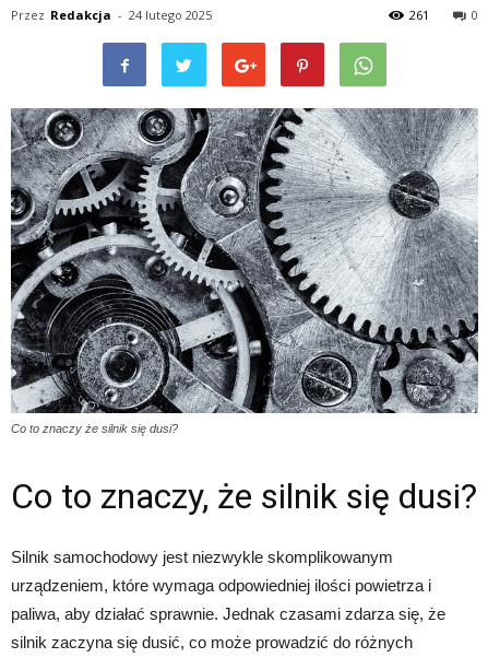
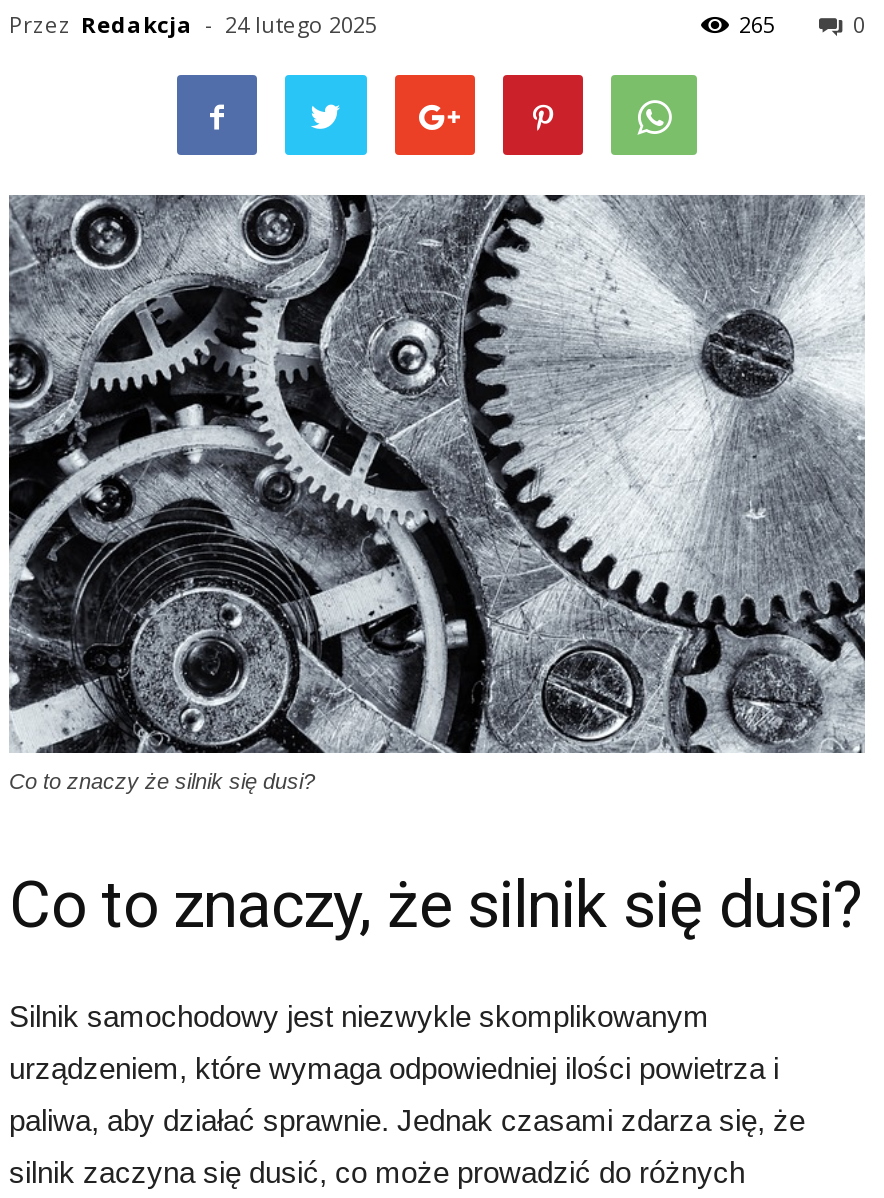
[409,7,429,23] 261 -> [739,9,775,39] 265

